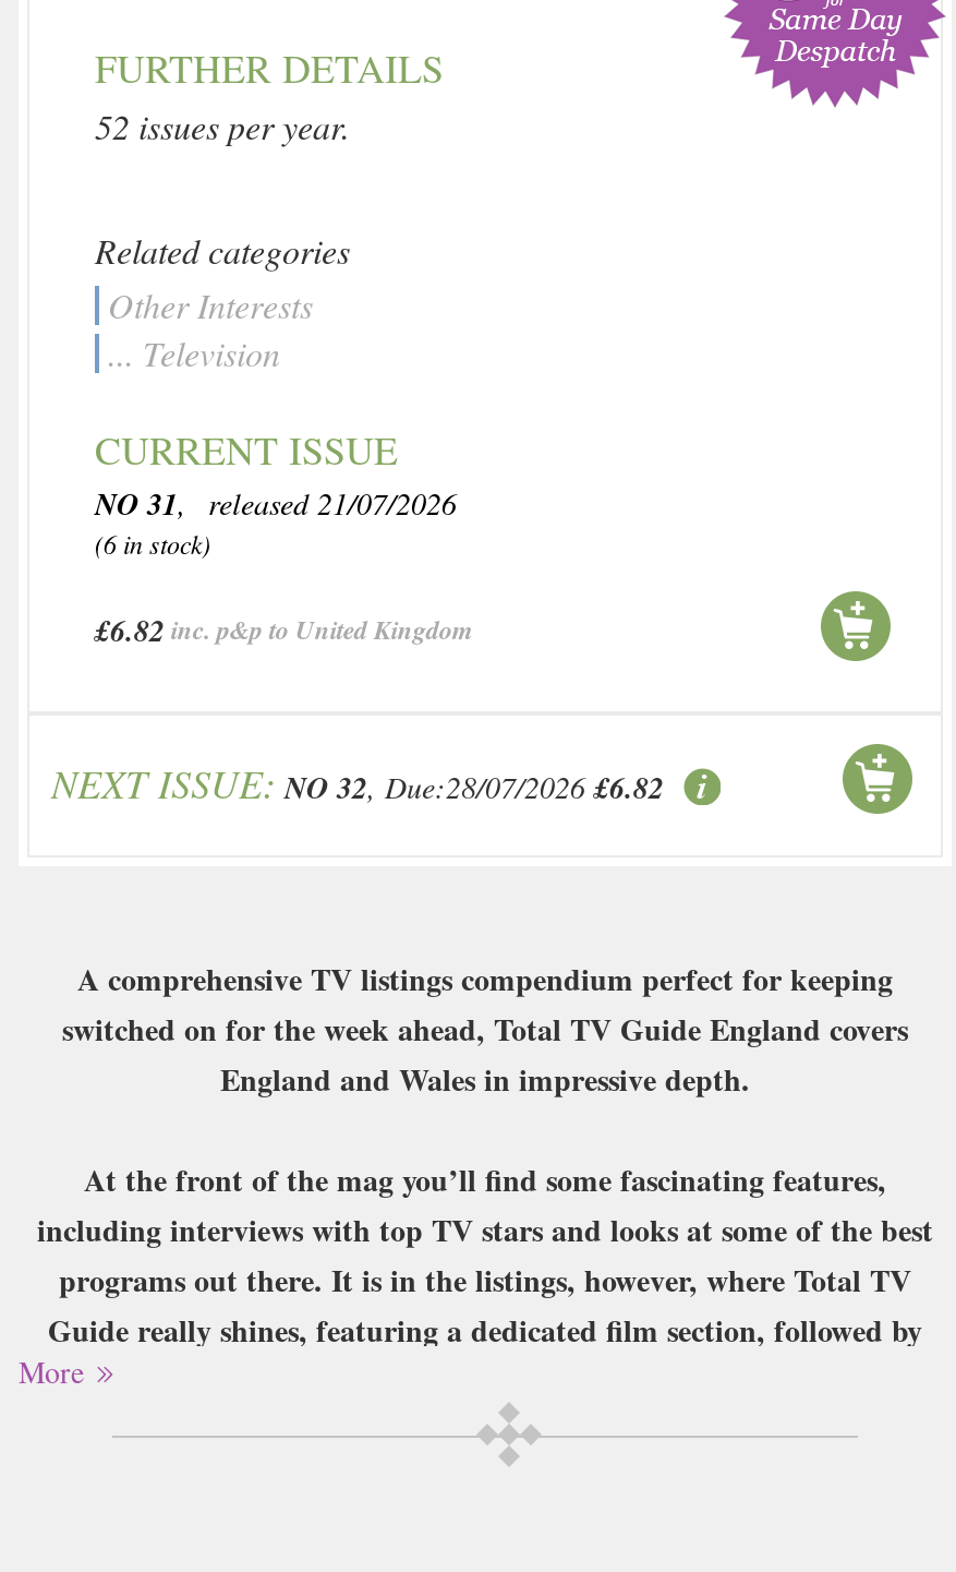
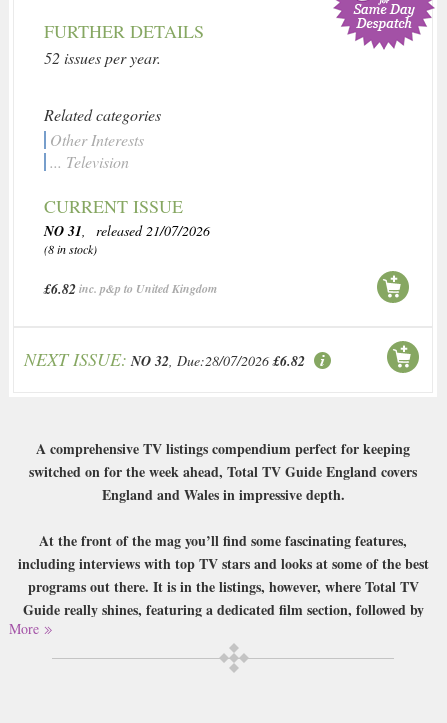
[95,526,210,561] (6 in stock) -> [44,241,97,257] (8 in stock)

